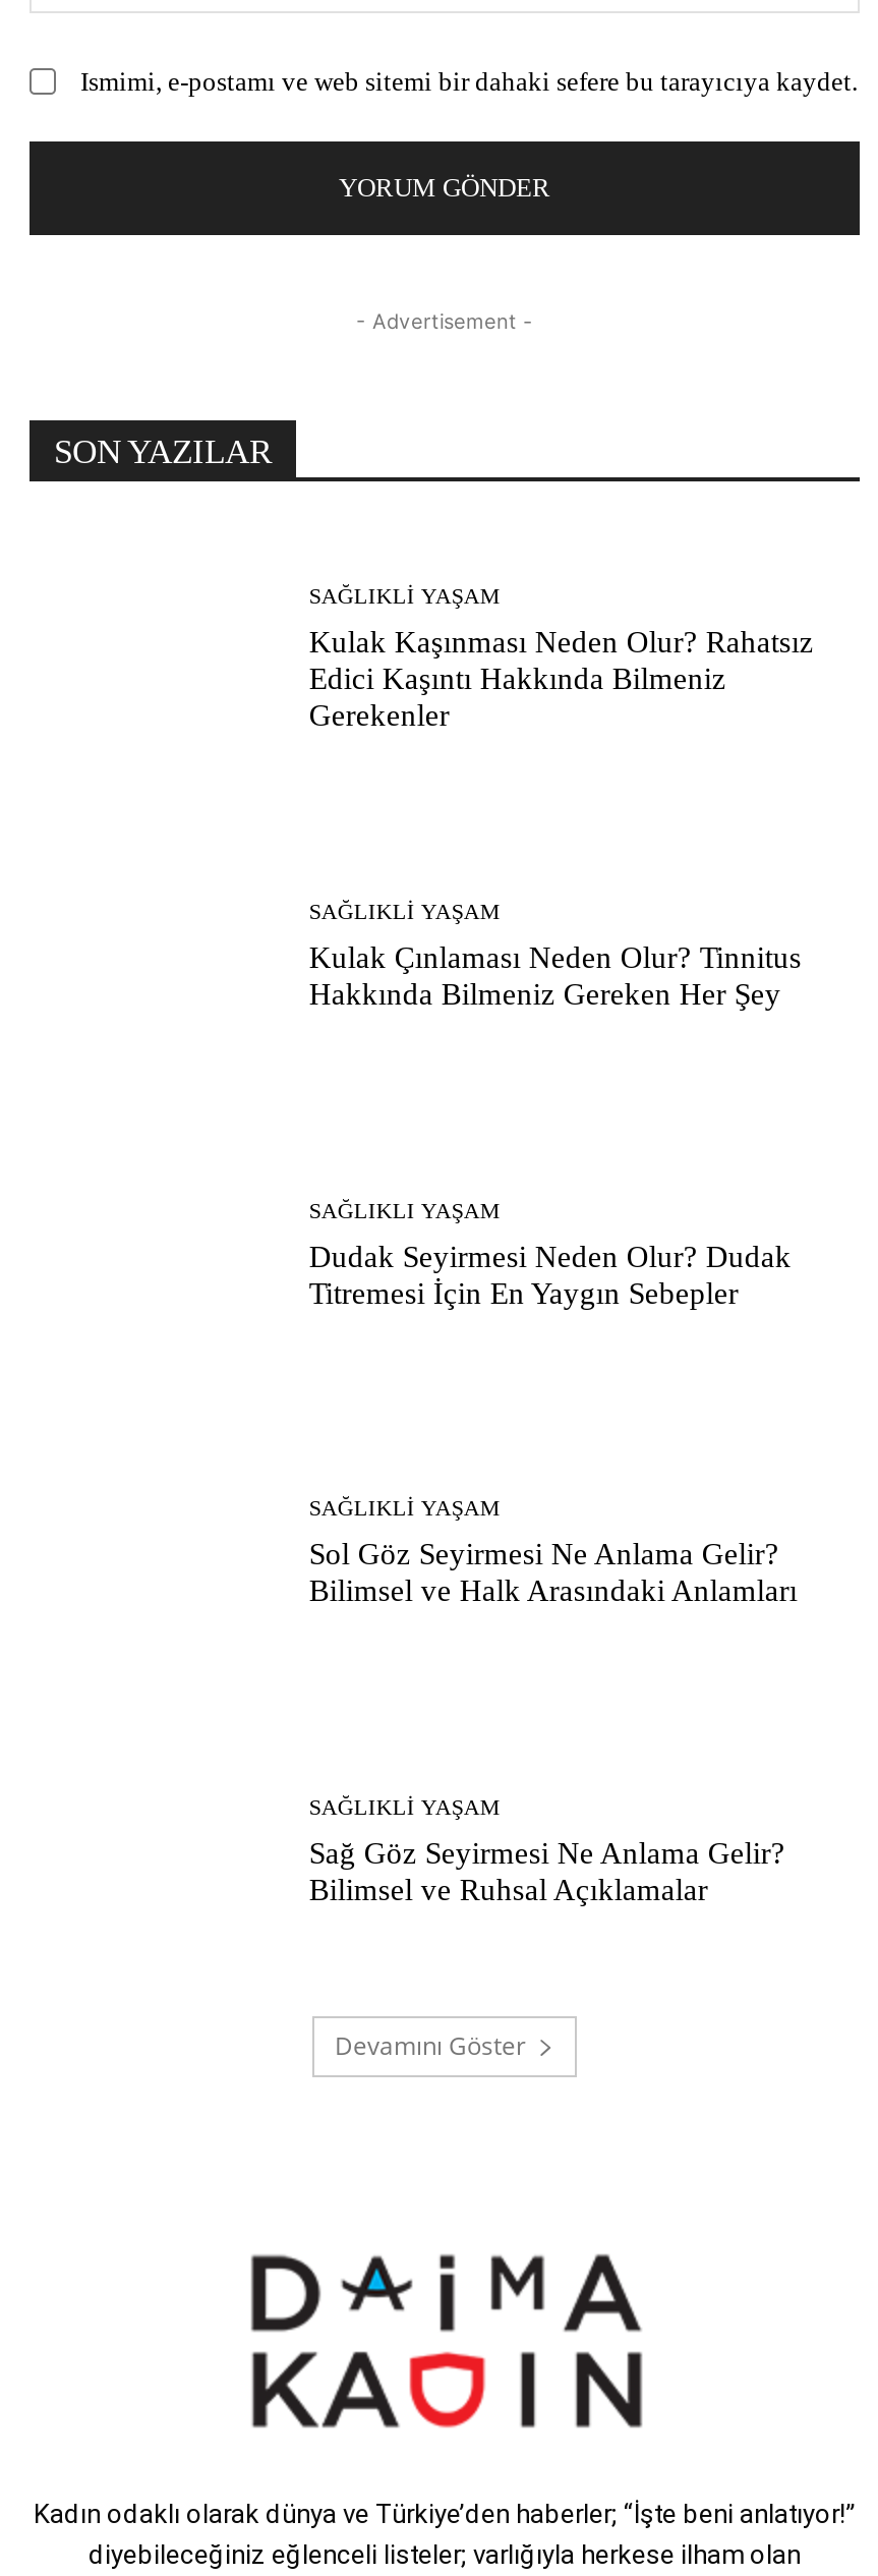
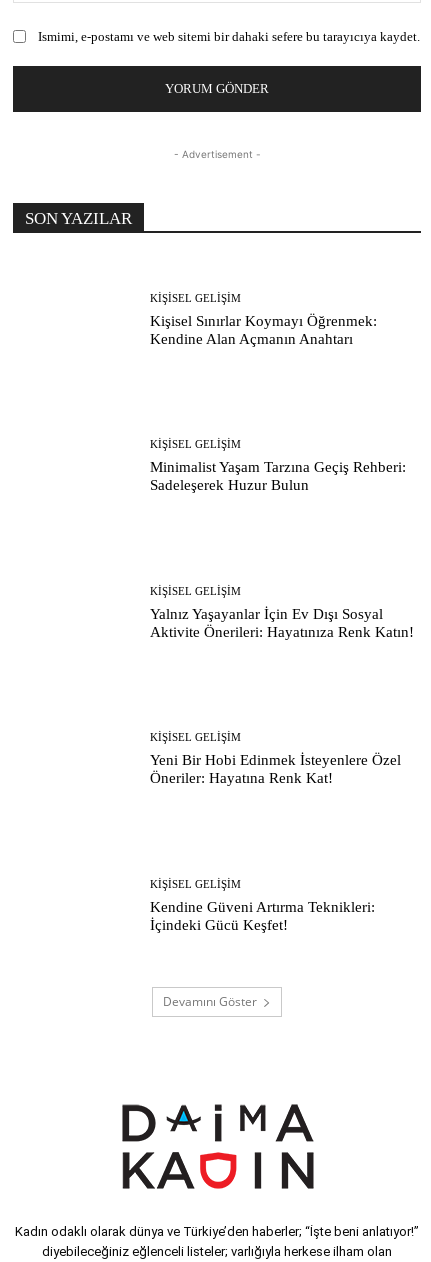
[309,583,500,608] SAĞLIKLI YAŞAM -> [150,292,241,304] KIŞISEL GELIŞIM
[309,626,814,732] Kulak Kaşınması Neden Olur? Rahatsız | Edici Kaşıntı Hakkında Bilmeniz | Gerekenler -> [150,313,377,347] Kişisel Sınırlar Koymayı Öğrenmek: | Kendine Alan Açmanın Anahtarı
[309,900,500,924] SAĞLIKLI YAŞAM -> [150,438,241,450] KIŞISEL GELIŞIM
[309,942,801,1012] Kulak Çınlaması Neden Olur? Tinnitus | Hakkında Bilmeniz Gereken Her Şey -> [150,459,406,493] Minimalist Yaşam Tarzına Geçiş Rehberi: | Sadeleşerek Huzur Bulun
[309,1198,500,1222] SAĞLIKLI YAŞAM -> [150,585,241,597] KIŞISEL GELIŞIM
[309,1240,791,1310] Dudak Seyirmesi Neden Olur? Dudak | Titremesi İçin En Yaygın Sebepler -> [150,606,414,640] Yalnız Yaşayanlar İçin Ev Dışı Sosyal | Aktivite Önerileri: Hayatınıza Renk Katın!
[309,1496,500,1520] SAĞLIKLI YAŞAM -> [150,731,241,743] KIŞISEL GELIŞIM
[309,1538,797,1607] Sol Göz Seyirmesi Ne Anlama Gelir? | Bilimsel ve Halk Arasındaki Anlamları -> [150,752,401,786] Yeni Bir Hobi Edinmek İsteyenlere Özel | Öneriler: Hayatına Renk Kat!
[309,1794,500,1818] SAĞLIKLI YAŞAM -> [150,878,241,890] KIŞISEL GELIŞIM
[309,1836,785,1905] Sağ Göz Seyirmesi Ne Anlama Gelir? | Bilimsel ve Ruhsal Açıklamalar -> [150,899,375,933] Kendine Güveni Artırma Teknikleri: | İçindeki Gücü Keşfet!

